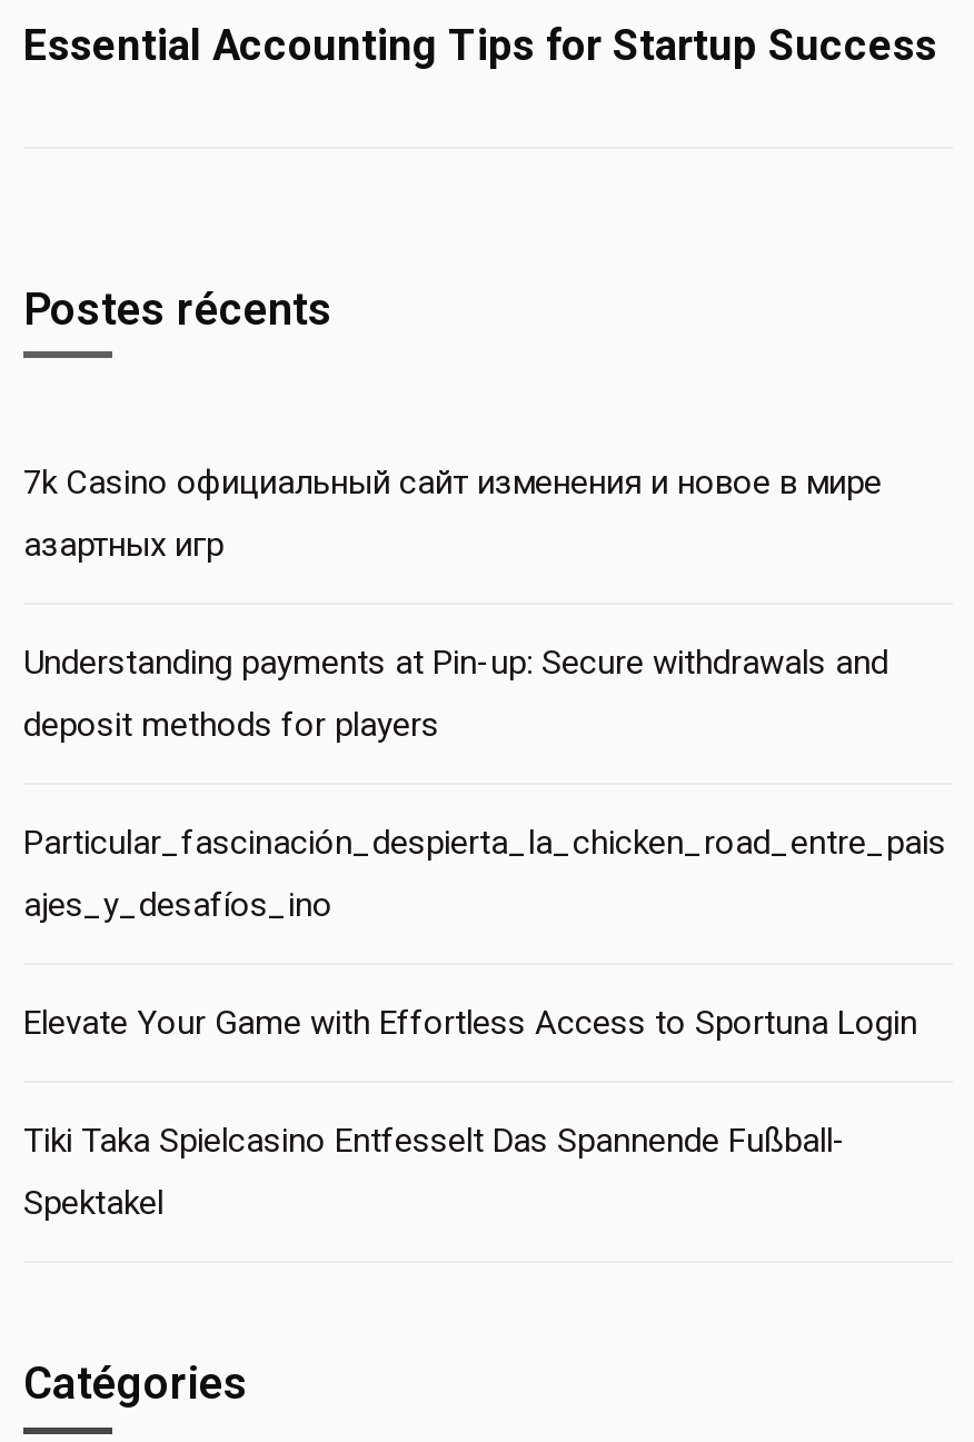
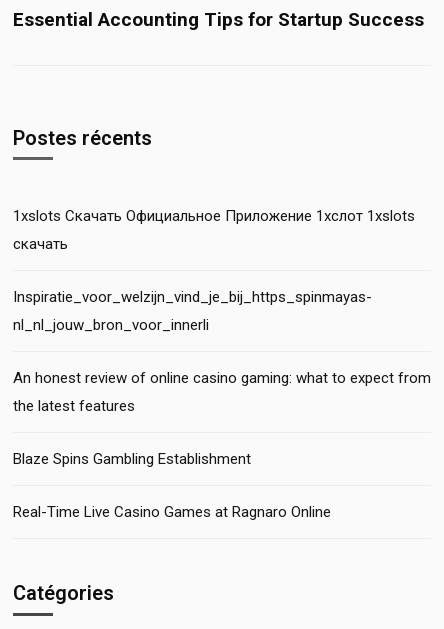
[23,463,946,1223] 7k Casino официальный сайт изменения и новое в мире | азартных игр | Understanding payments at Pin-up: Secure withdrawals and | deposit methods for players | Particular_fascinación_despierta_la_chicken_road_entre_pais | ajes_y_desafíos_ino | Elevate Your Game with Effortless Access to Sportuna Login | Tiki Taka Spielcasino Entfesselt Das Spannende Fußball- | Spektakel -> [13,207,431,521] 1xslots Скачать Официальное Приложение 1хслот 1xslots | скачать | Inspiratie_voor_welzijn_vind_je_bij_https_spinmayas- | nl_nl_jouw_bron_voor_innerli | An honest review of online casino gaming: what to expect from | the latest features | Blaze Spins Gambling Establishment | Real-Time Live Casino Games at Ragnaro Online

